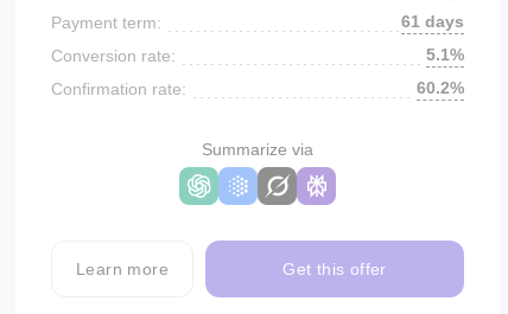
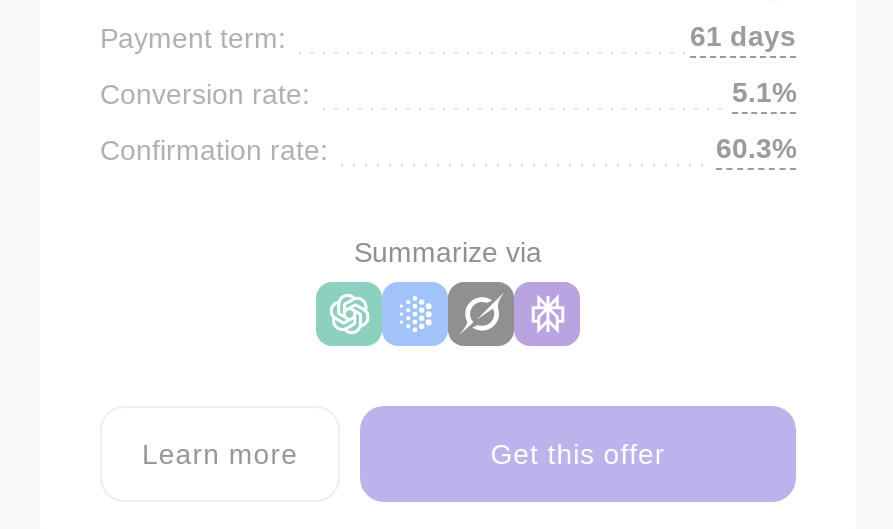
[417,78,464,97] 60.2% -> [716,132,796,164] 60.3%

